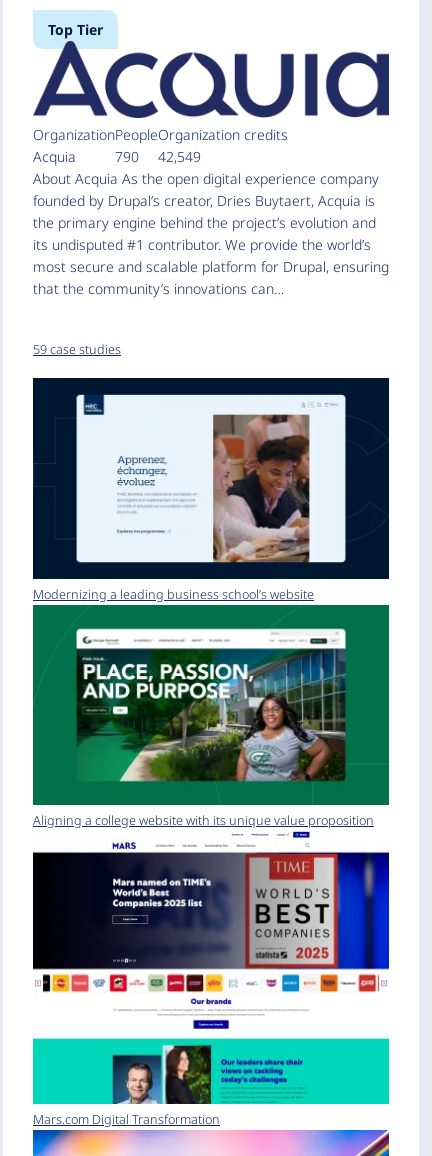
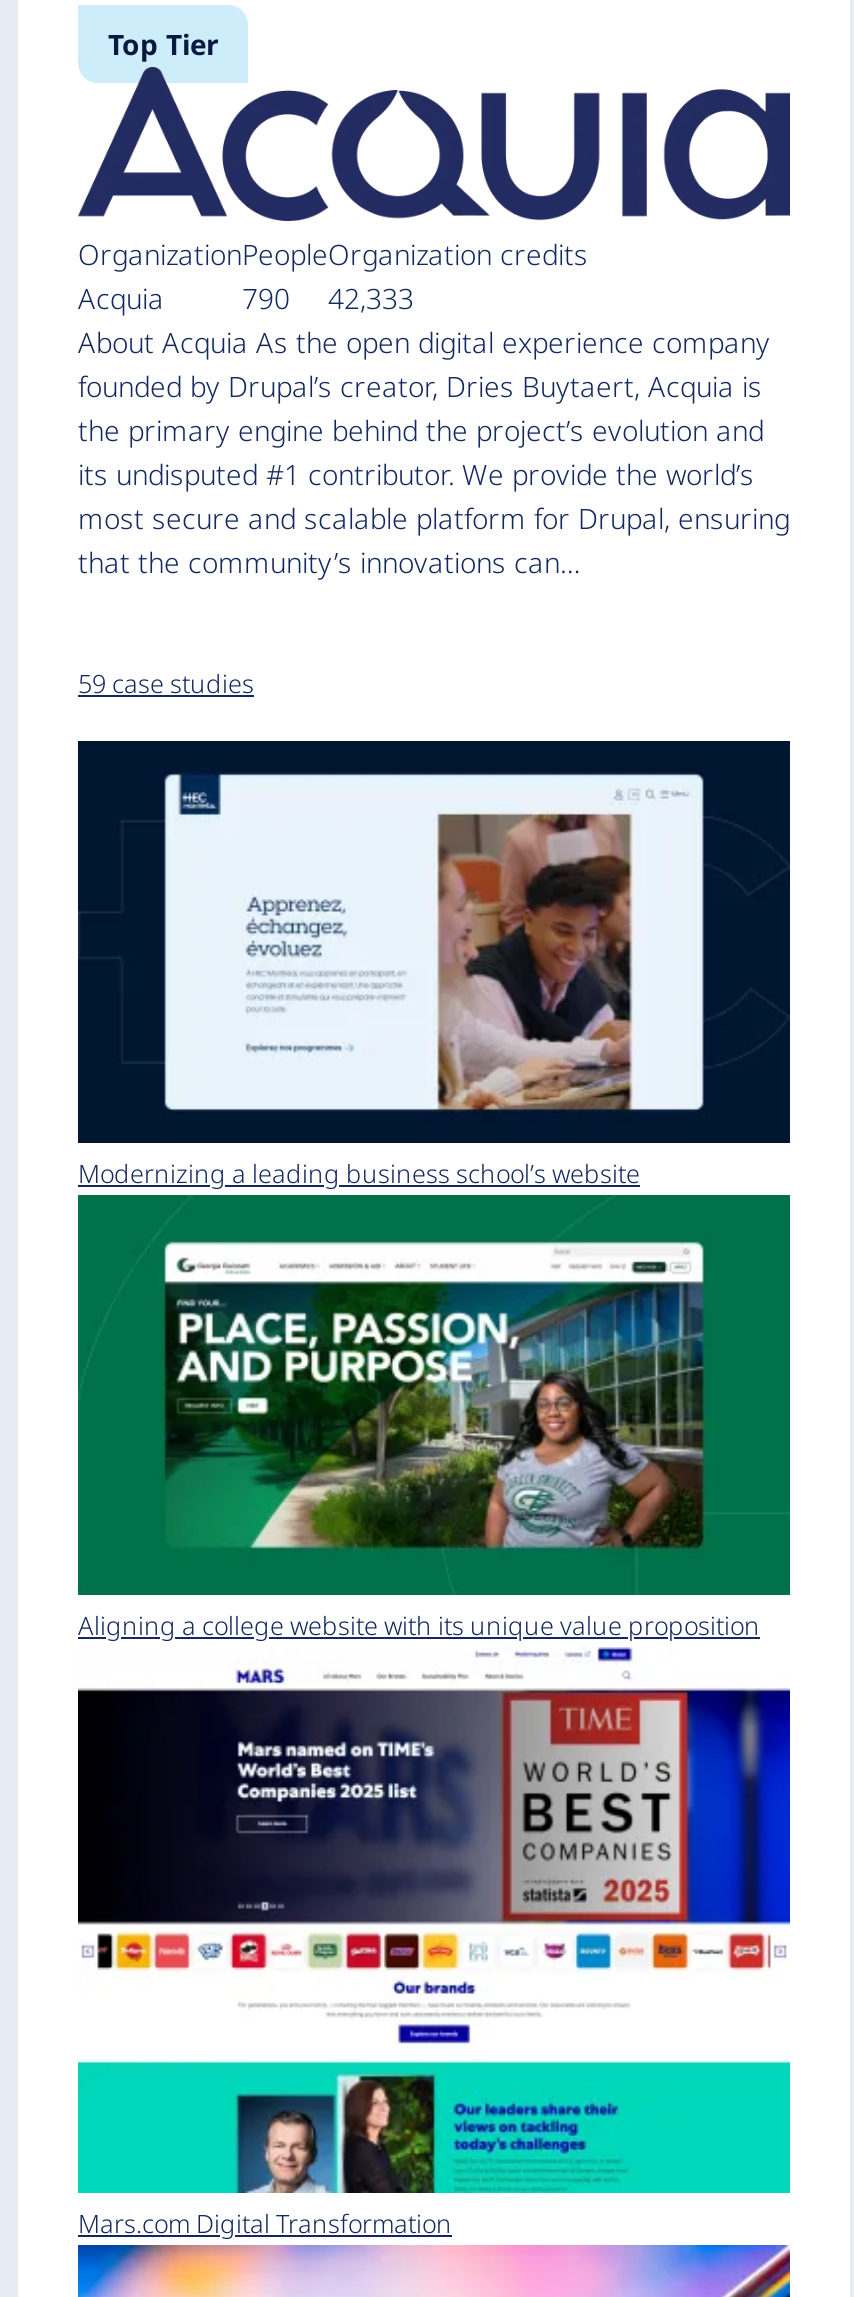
[115,147,201,166] 790 42,549 -> [242,279,414,317] 790 42,333

